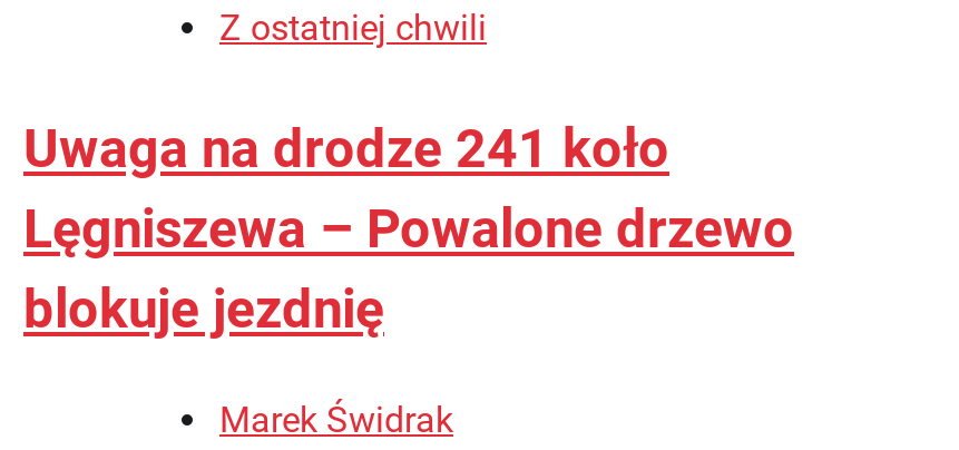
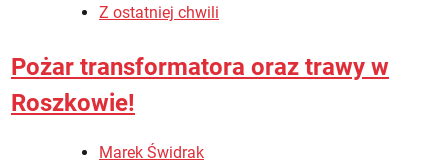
[23,118,794,341] Uwaga na drodze 241 koło | Lęgniszewa – Powalone drzewo | blokuje jezdnię -> [11,53,389,117] Pożar transformatora oraz trawy w | Roszkowie!

